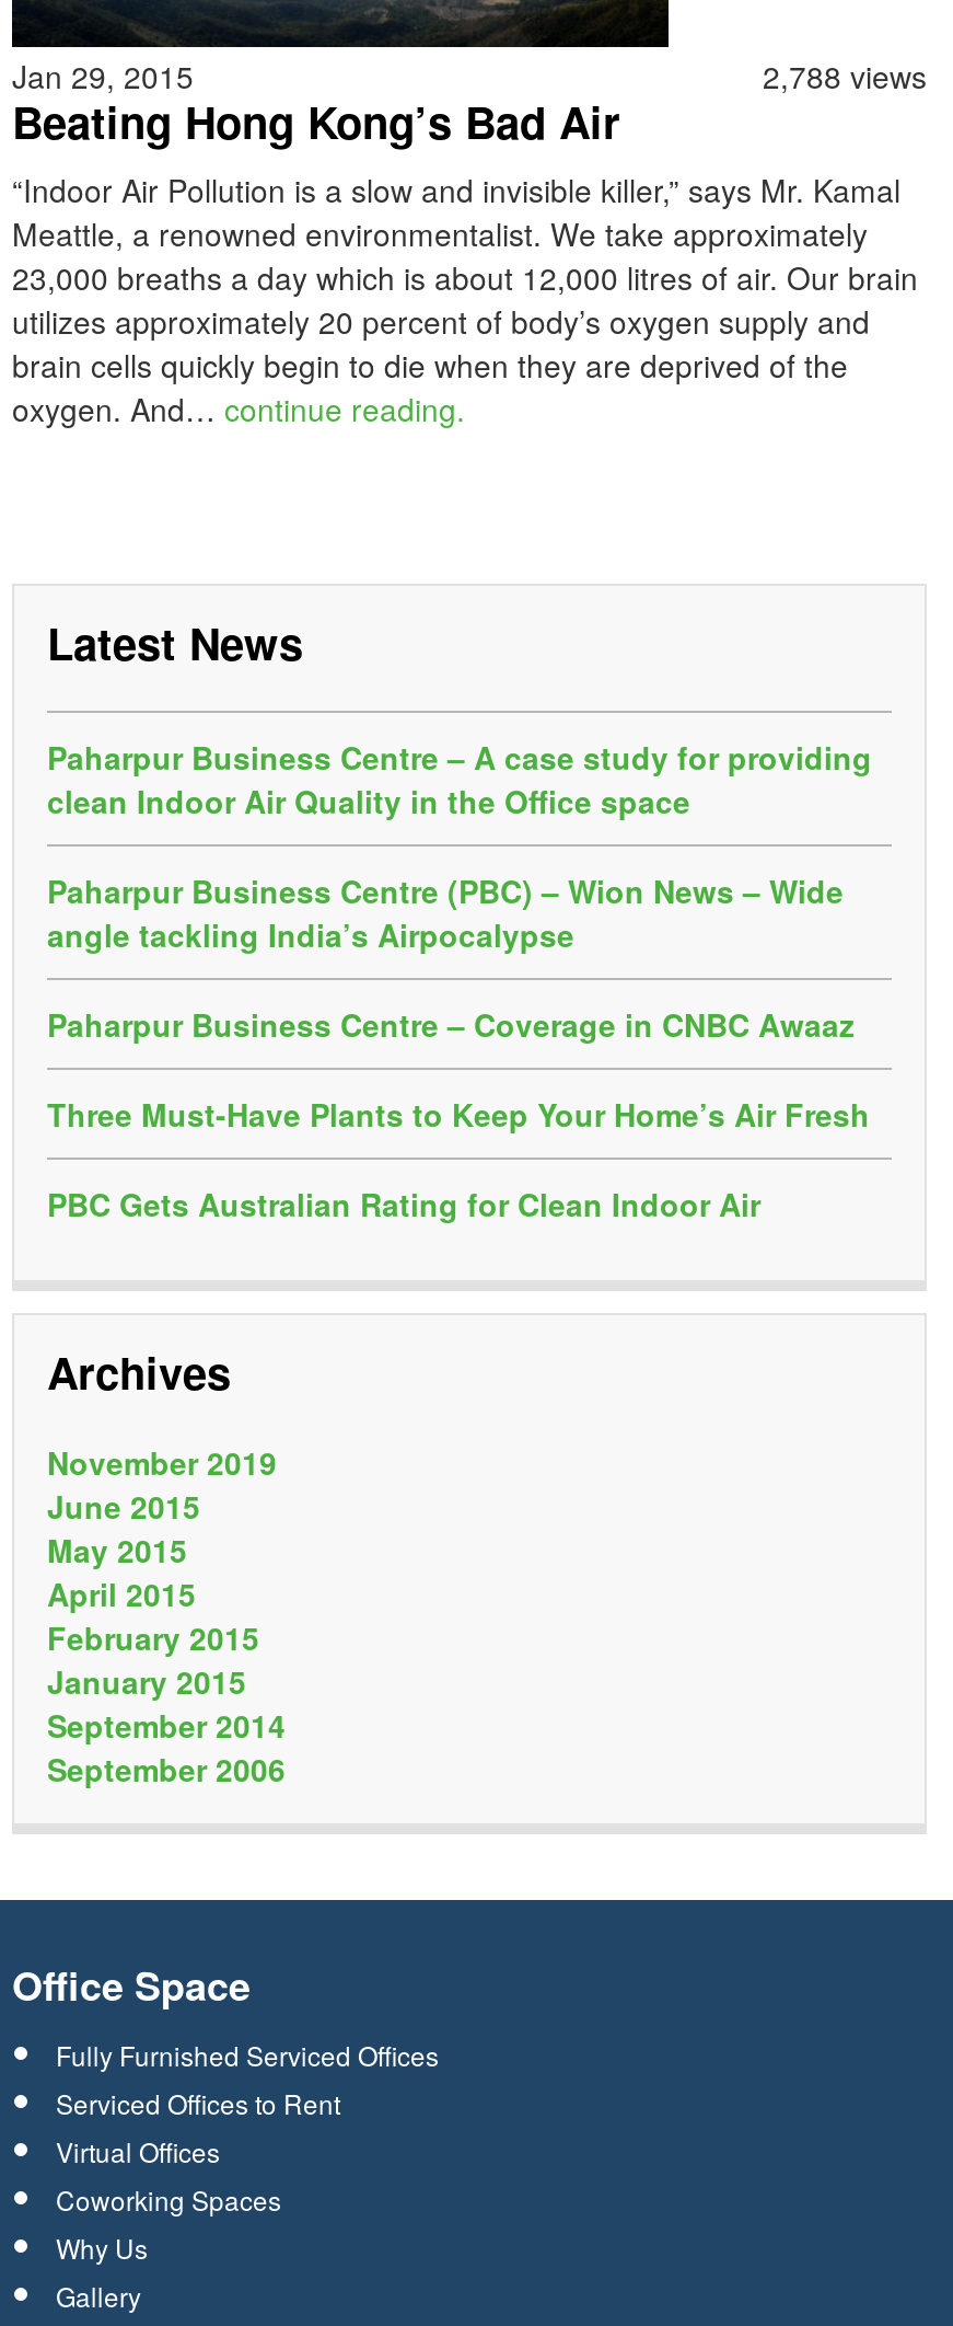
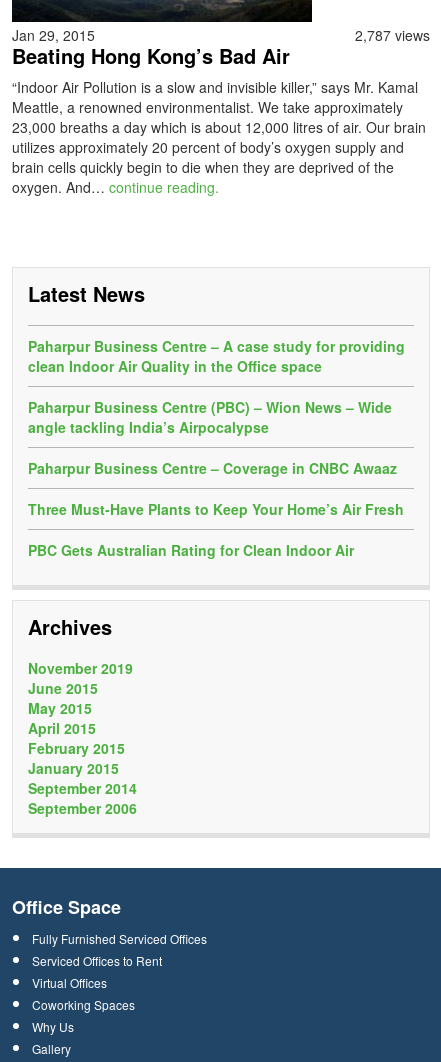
[763,55,927,99] 2,788 views -> [355,25,430,45] 2,787 views

